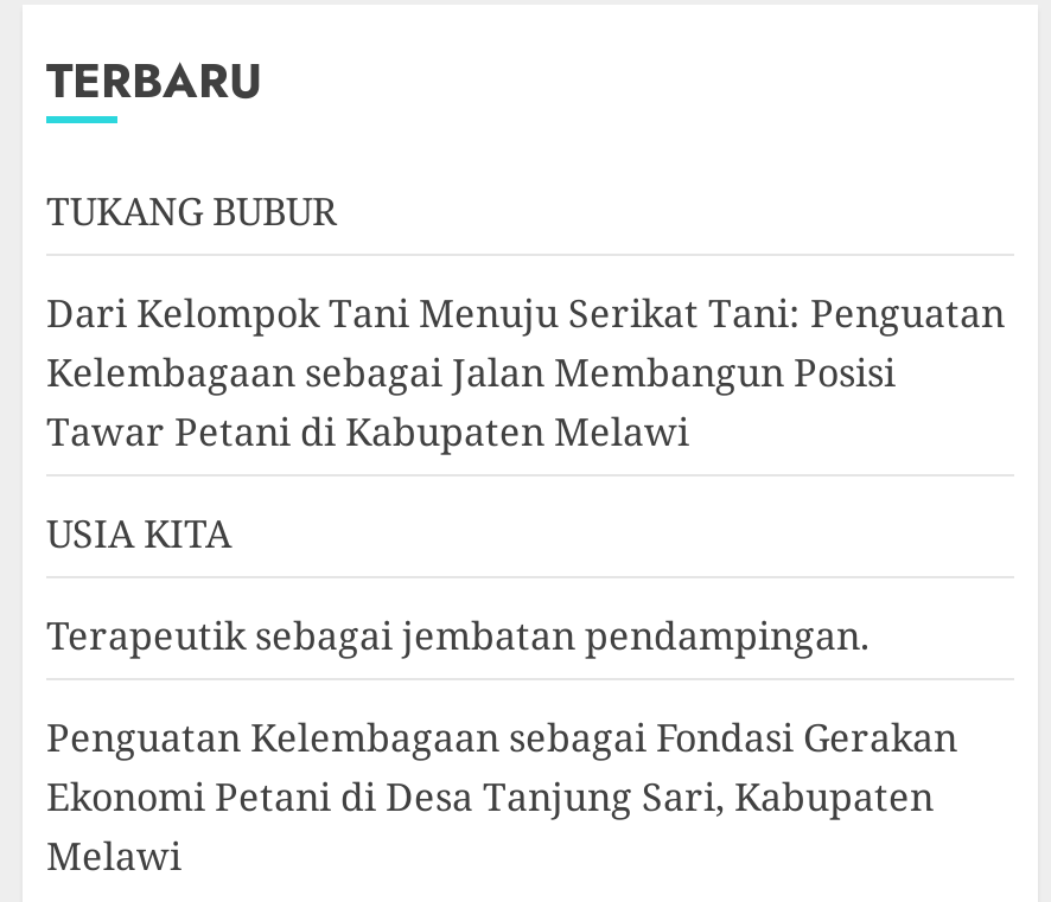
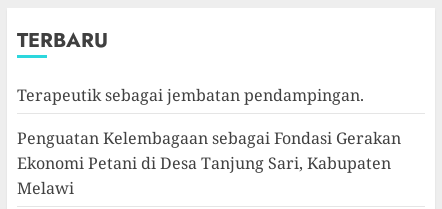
[46,186,1005,561] TUKANG BUBUR | Dari Kelompok Tani Menuju Serikat Tani: Penguatan | Kelembagaan sebagai Jalan Membangun Posisi | Tawar Petani di Kabupaten Melawi | USIA KITA -> none

